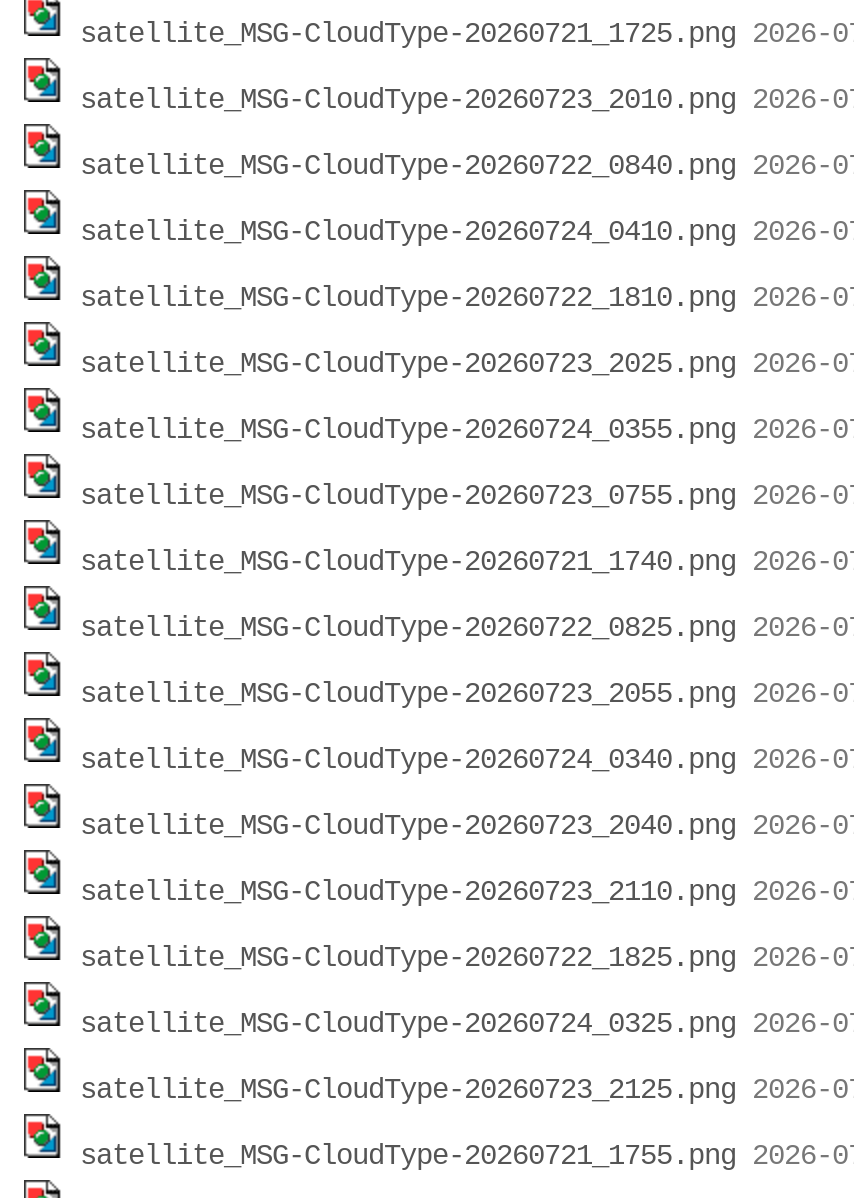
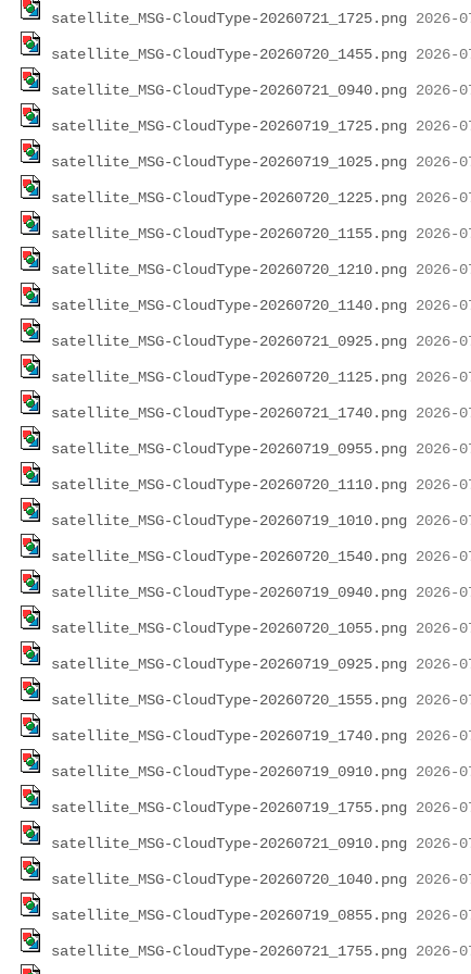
[80,85,736,513] satellite_MSG-CloudType-20260723_2010.png | satellite_MSG-CloudType-20260722_0840.png | satellite_MSG-CloudType-20260724_0410.png | satellite_MSG-CloudType-20260722_1810.png | satellite_MSG-CloudType-20260723_2025.png | satellite_MSG-CloudType-20260724_0355.png | satellite_MSG-CloudType-20260723_0755.png -> [51,46,407,386] satellite_MSG-CloudType-20260720_1455.png | satellite_MSG-CloudType-20260721_0940.png | satellite_MSG-CloudType-20260719_1725.png | satellite_MSG-CloudType-20260719_1025.png | satellite_MSG-CloudType-20260720_1225.png | satellite_MSG-CloudType-20260720_1155.png | satellite_MSG-CloudType-20260720_1210.png | satellite_MSG-CloudType-20260720_1140.png | satellite_MSG-CloudType-20260721_0925.png | satellite_MSG-CloudType-20260720_1125.png
[80,613,736,1107] satellite_MSG-CloudType-20260722_0825.png | satellite_MSG-CloudType-20260723_2055.png | satellite_MSG-CloudType-20260724_0340.png | satellite_MSG-CloudType-20260723_2040.png | satellite_MSG-CloudType-20260723_2110.png | satellite_MSG-CloudType-20260722_1825.png | satellite_MSG-CloudType-20260724_0325.png | satellite_MSG-CloudType-20260723_2125.png -> [51,441,407,924] satellite_MSG-CloudType-20260719_0955.png | satellite_MSG-CloudType-20260720_1110.png | satellite_MSG-CloudType-20260719_1010.png | satellite_MSG-CloudType-20260720_1540.png | satellite_MSG-CloudType-20260719_0940.png | satellite_MSG-CloudType-20260720_1055.png | satellite_MSG-CloudType-20260719_0925.png | satellite_MSG-CloudType-20260720_1555.png | satellite_MSG-CloudType-20260719_1740.png | satellite_MSG-CloudType-20260719_0910.png | satellite_MSG-CloudType-20260719_1755.png | satellite_MSG-CloudType-20260721_0910.png | satellite_MSG-CloudType-20260720_1040.png | satellite_MSG-CloudType-20260719_0855.png

